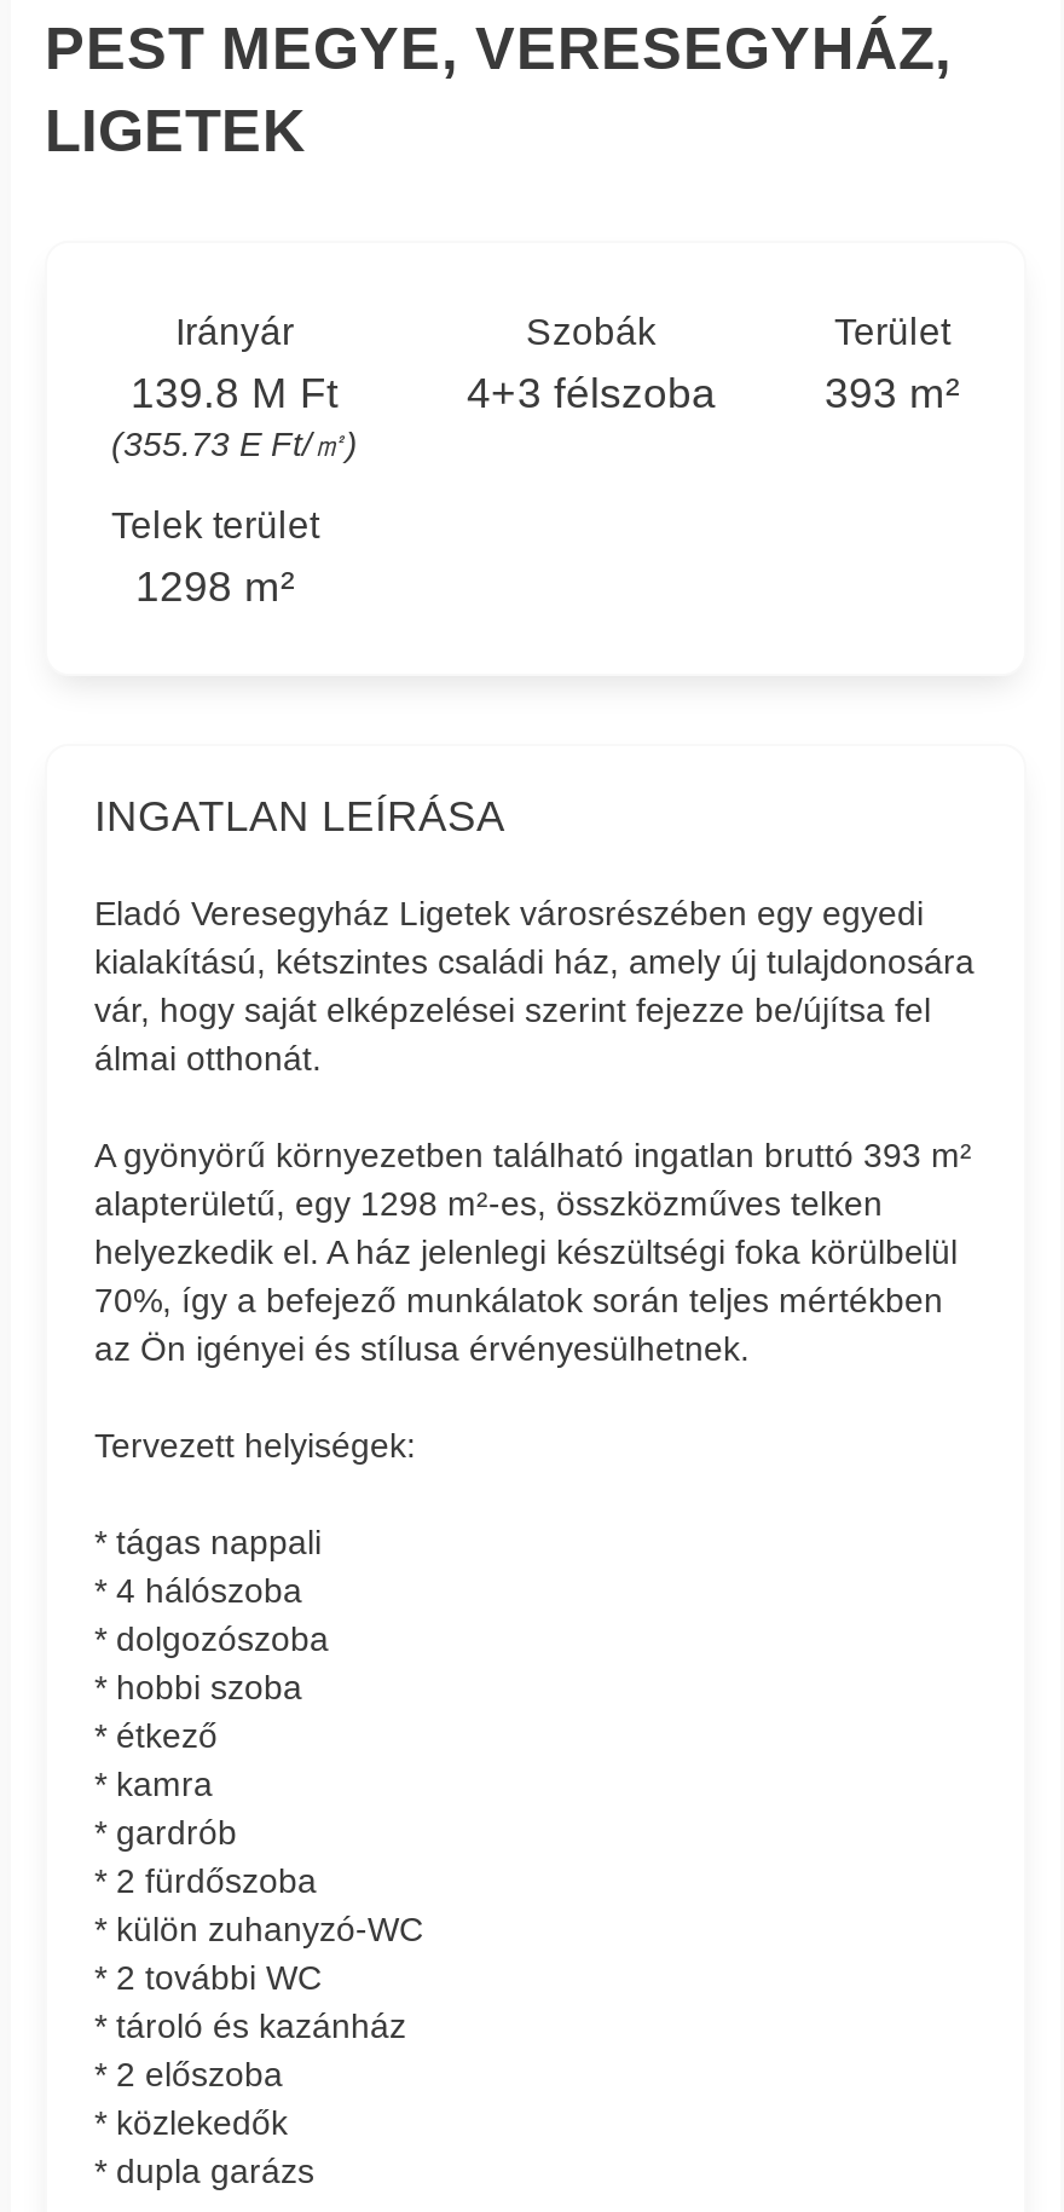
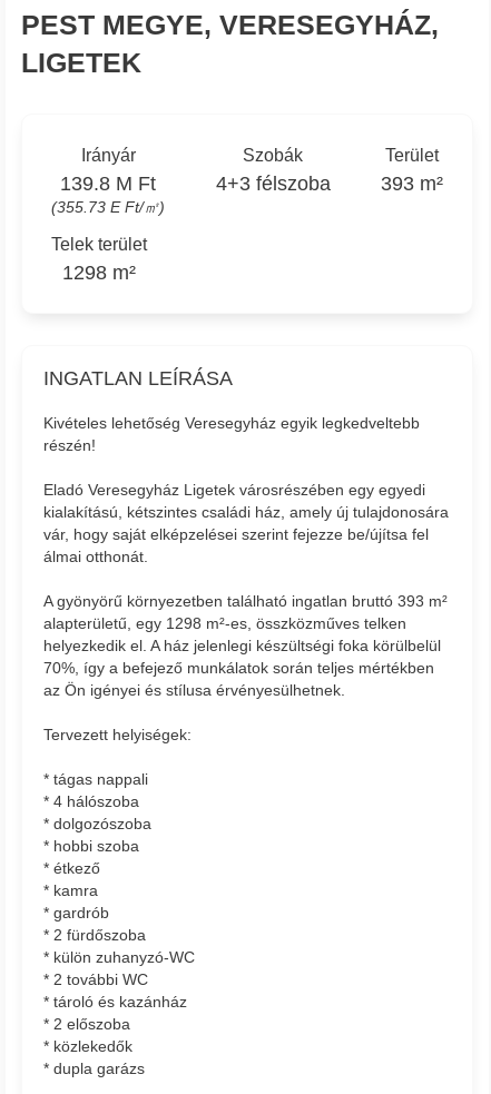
none -> [44,414,420,454] Kivételes lehetőség Veresegyház egyik legkedveltebb | részén!

